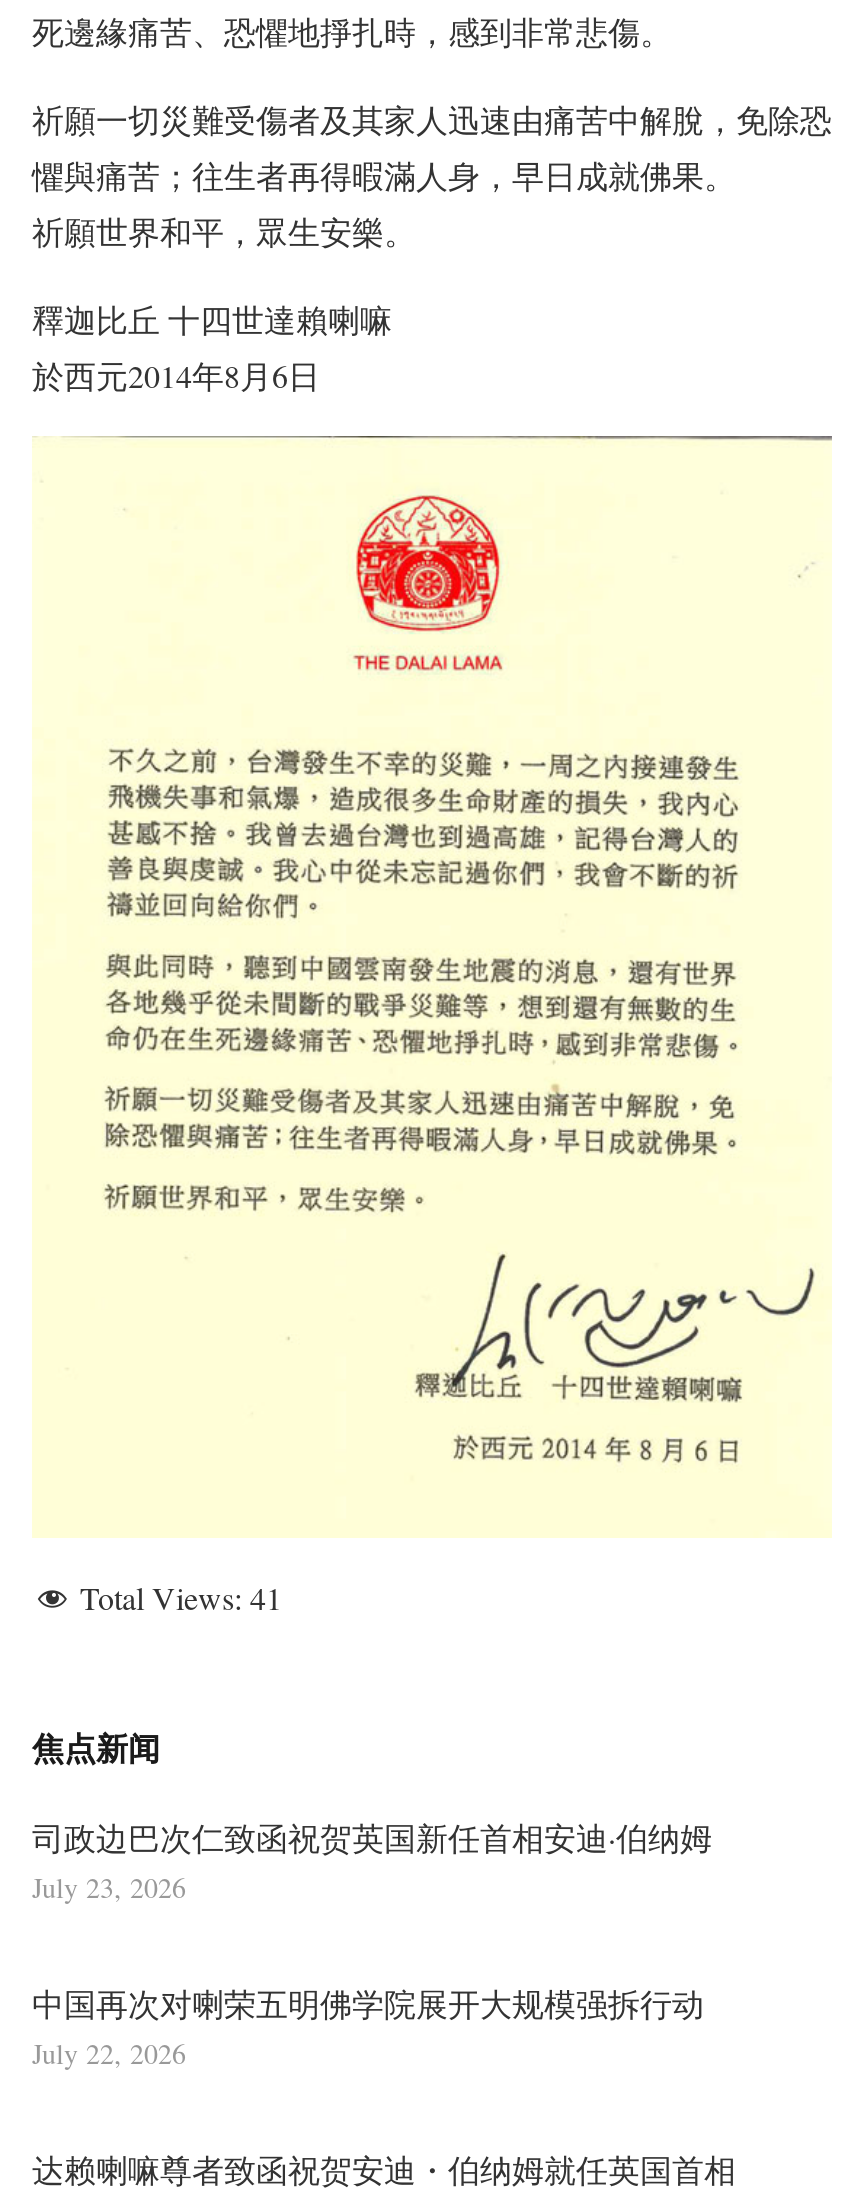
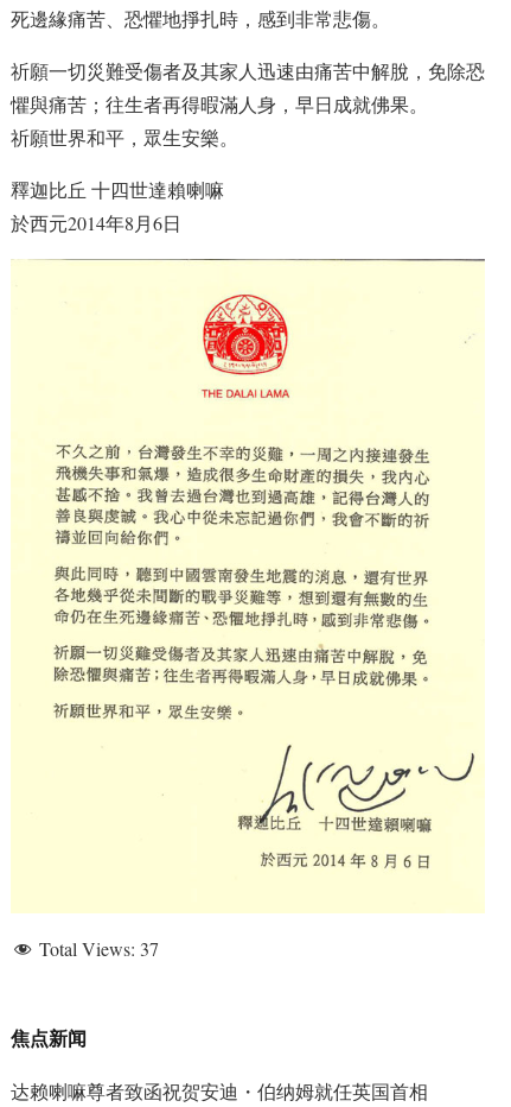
[80,1575,282,1617] Total Views: 41 -> [39,936,159,961] Total Views: 37
[32,1816,712,2072] 司政边巴次仁致函祝贺英国新任首相安迪·伯纳姆 | July 23, 2026 | 中国再次对喇荣五明佛学院展开大规模强拆行动 | July 22, 2026 -> none

